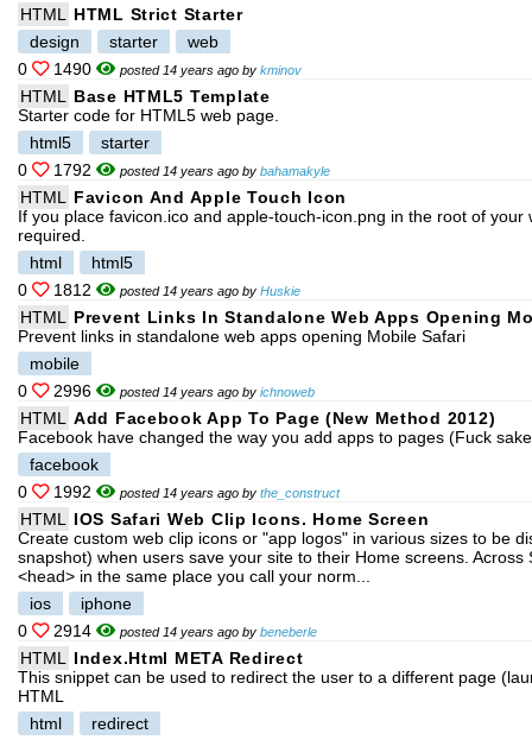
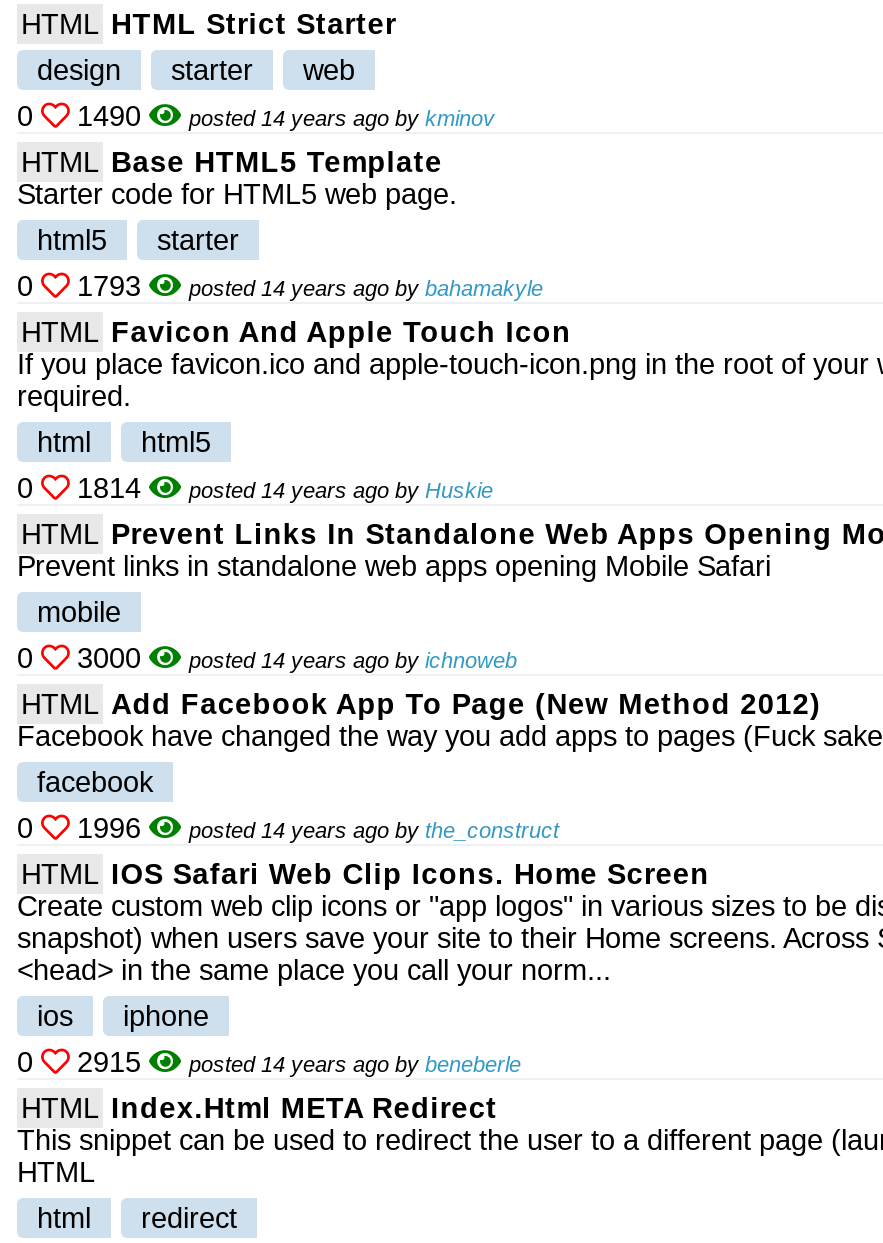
[18,161,330,180] 0 1792 posted 14 years ago by bahamakyle -> [17,271,543,303] 0 1793 posted 14 years ago by bahamakyle
[18,281,300,300] 0 1812 posted 14 years ago by Huskie -> [17,473,493,505] 0 1814 posted 14 years ago by Huskie
[18,382,315,401] 0 2996 posted 14 years ago by ichnoweb -> [17,643,517,675] 0 3000 posted 14 years ago by ichnoweb
[18,483,340,502] 0 1992 posted 14 years ago by the_construct -> [17,813,559,845] 0 1996 posted 14 years ago by the_construct
[18,622,317,641] 0 2914 posted 14 years ago by beneberle -> [17,1047,521,1079] 0 2915 posted 14 years ago by beneberle

